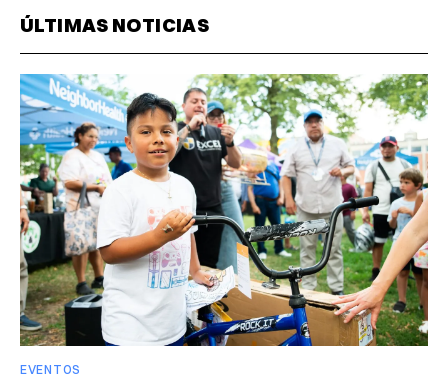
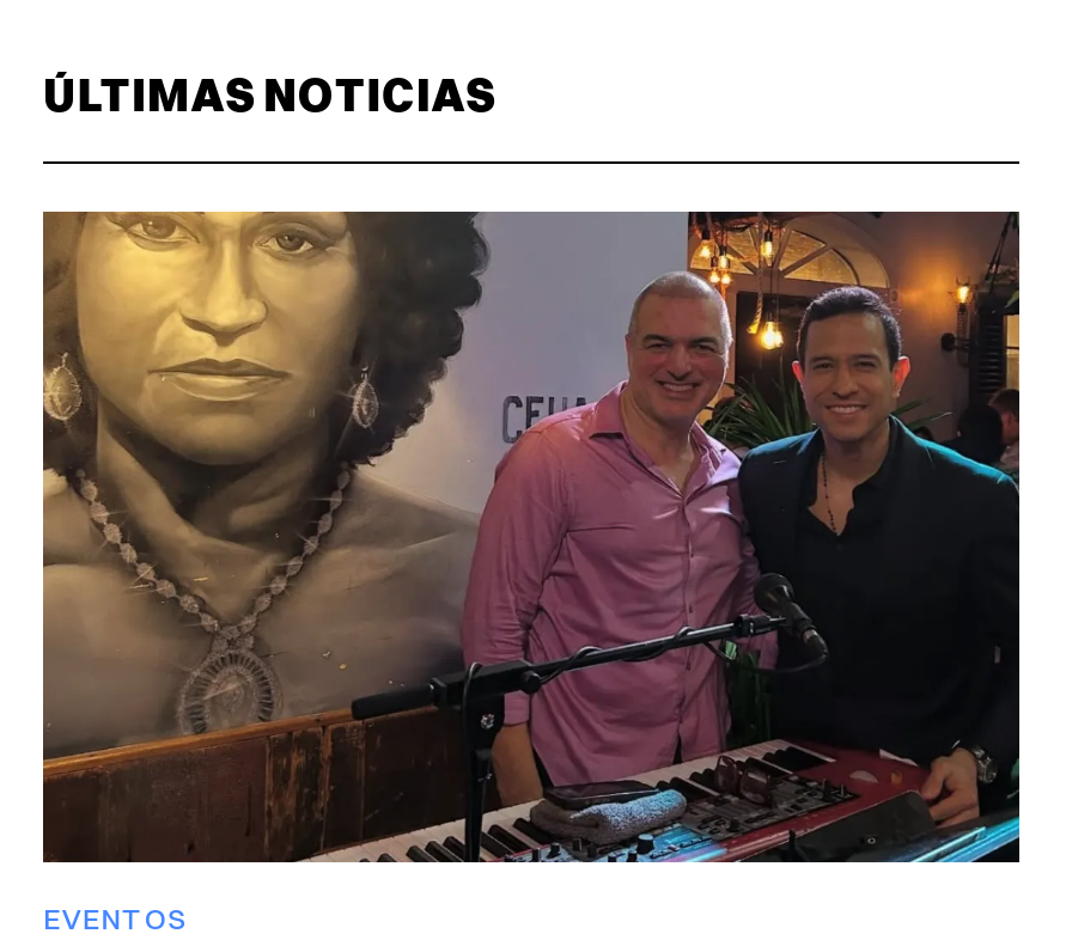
[19,73,429,347] [image] -> [41,209,1022,865] [image]

